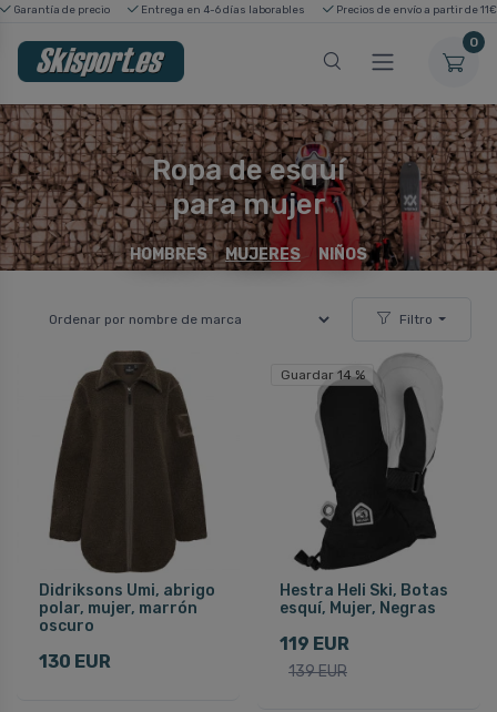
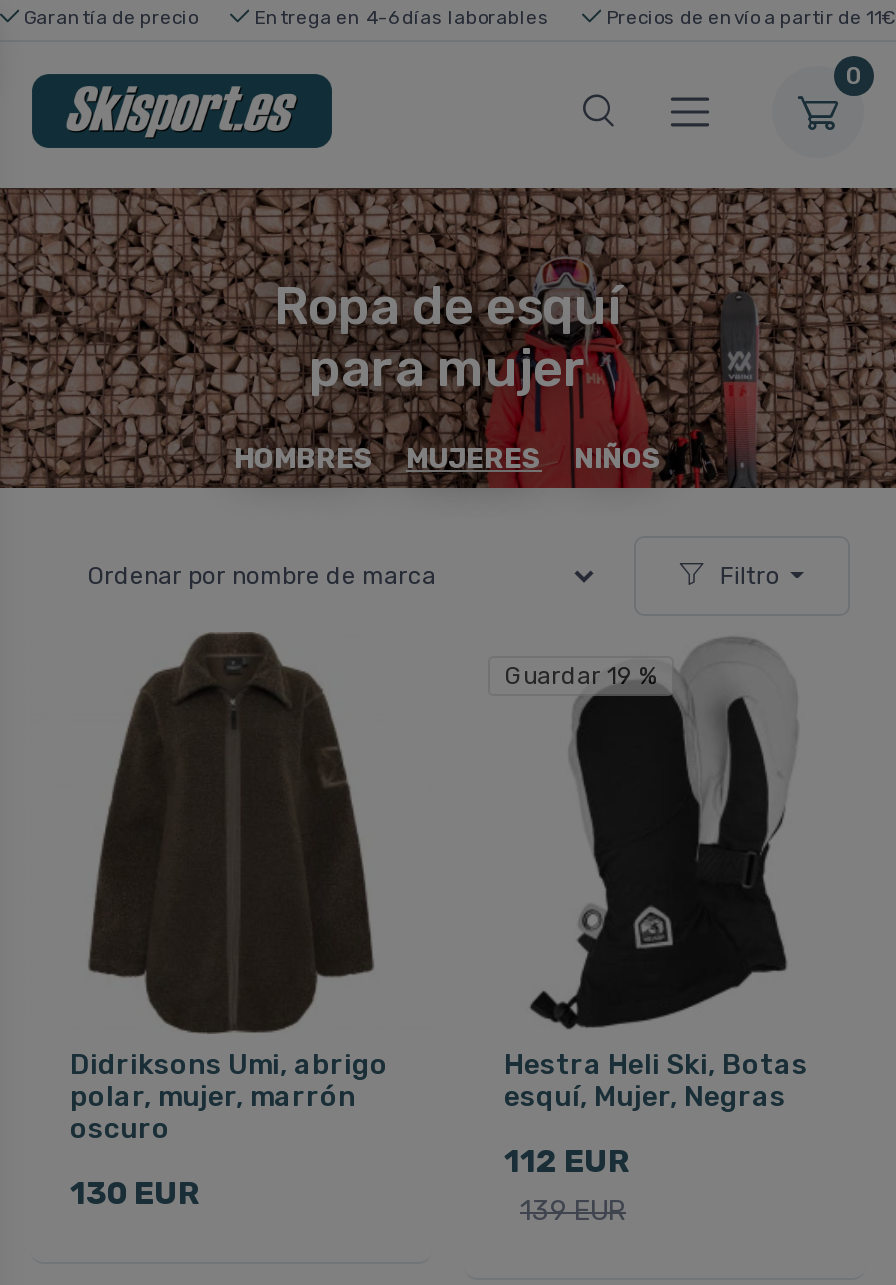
[280,367,364,382] Guardar 14 % -> [505,661,657,689] Guardar 19 %
[280,633,349,654] 119 EUR -> [504,1141,630,1179] 112 EUR

